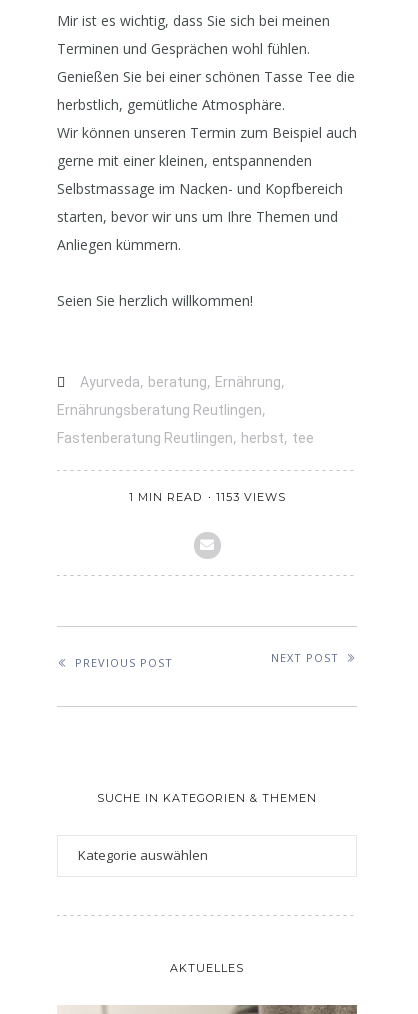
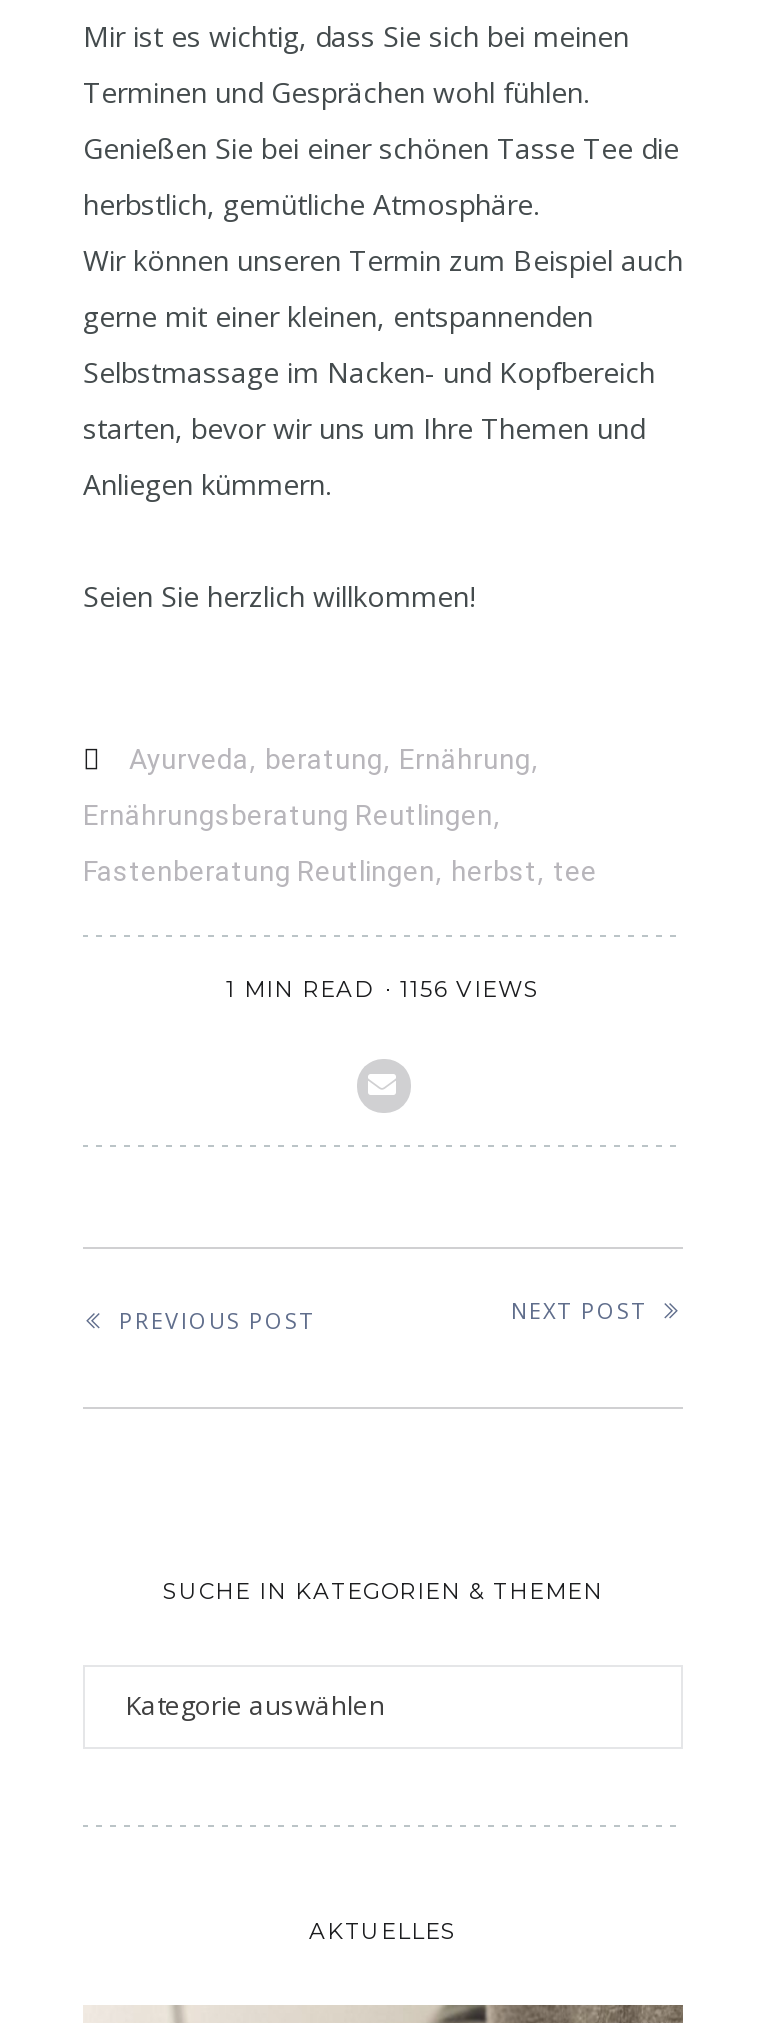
[128,490,285,504] 1 MIN READ 1153 VIEWS -> [226,976,540,1004] 1 MIN READ 1156 VIEWS

